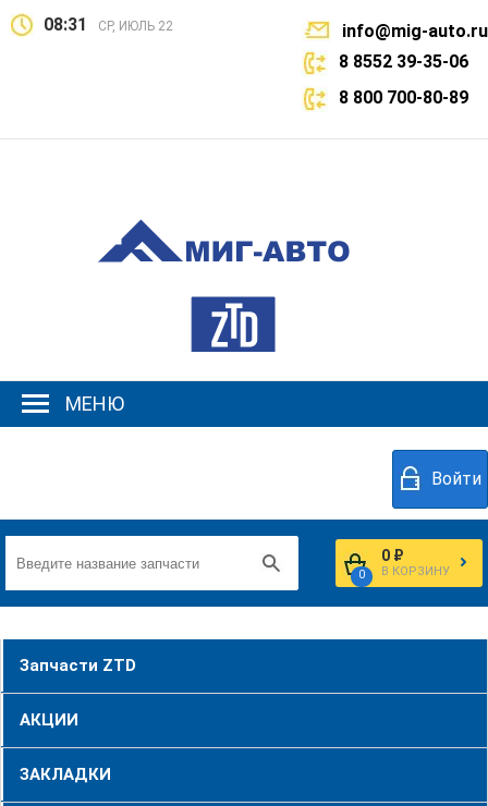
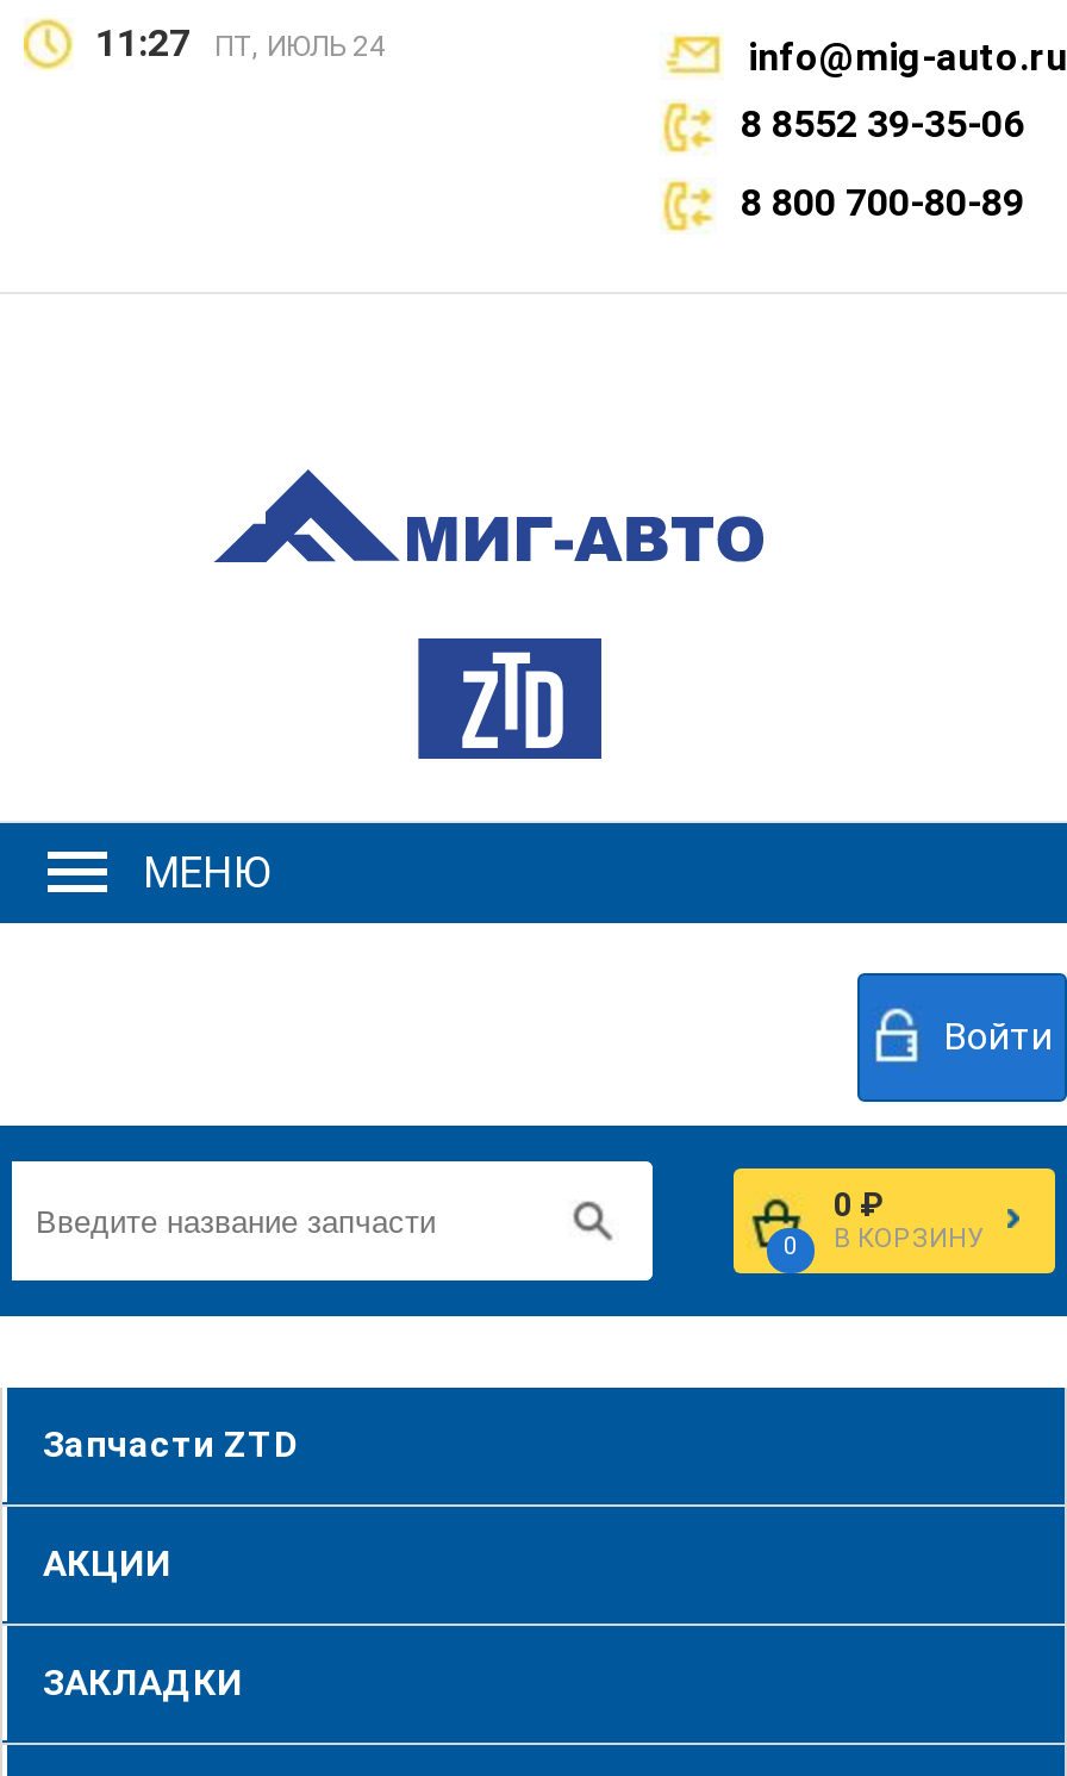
[44,14,87,35] 08:31 -> [95,20,191,66] 11:27
[98,19,173,34] СР, ИЮЛЬ 22 -> [214,30,386,63] ПТ, ИЮЛЬ 24

